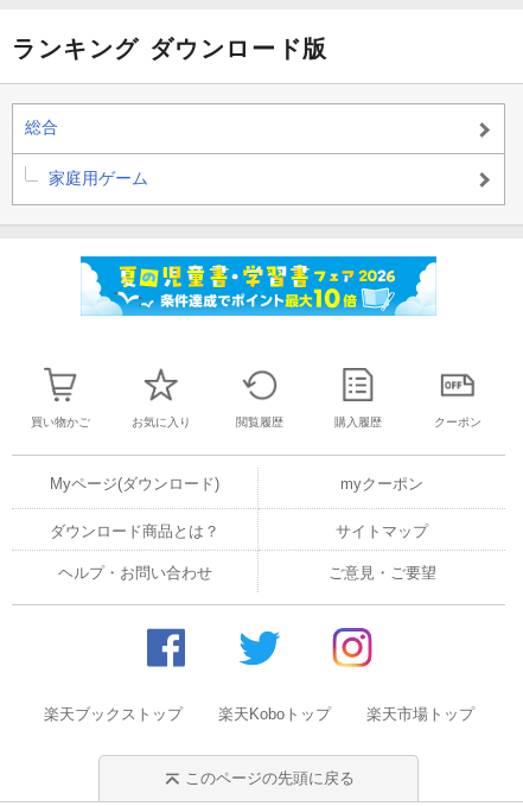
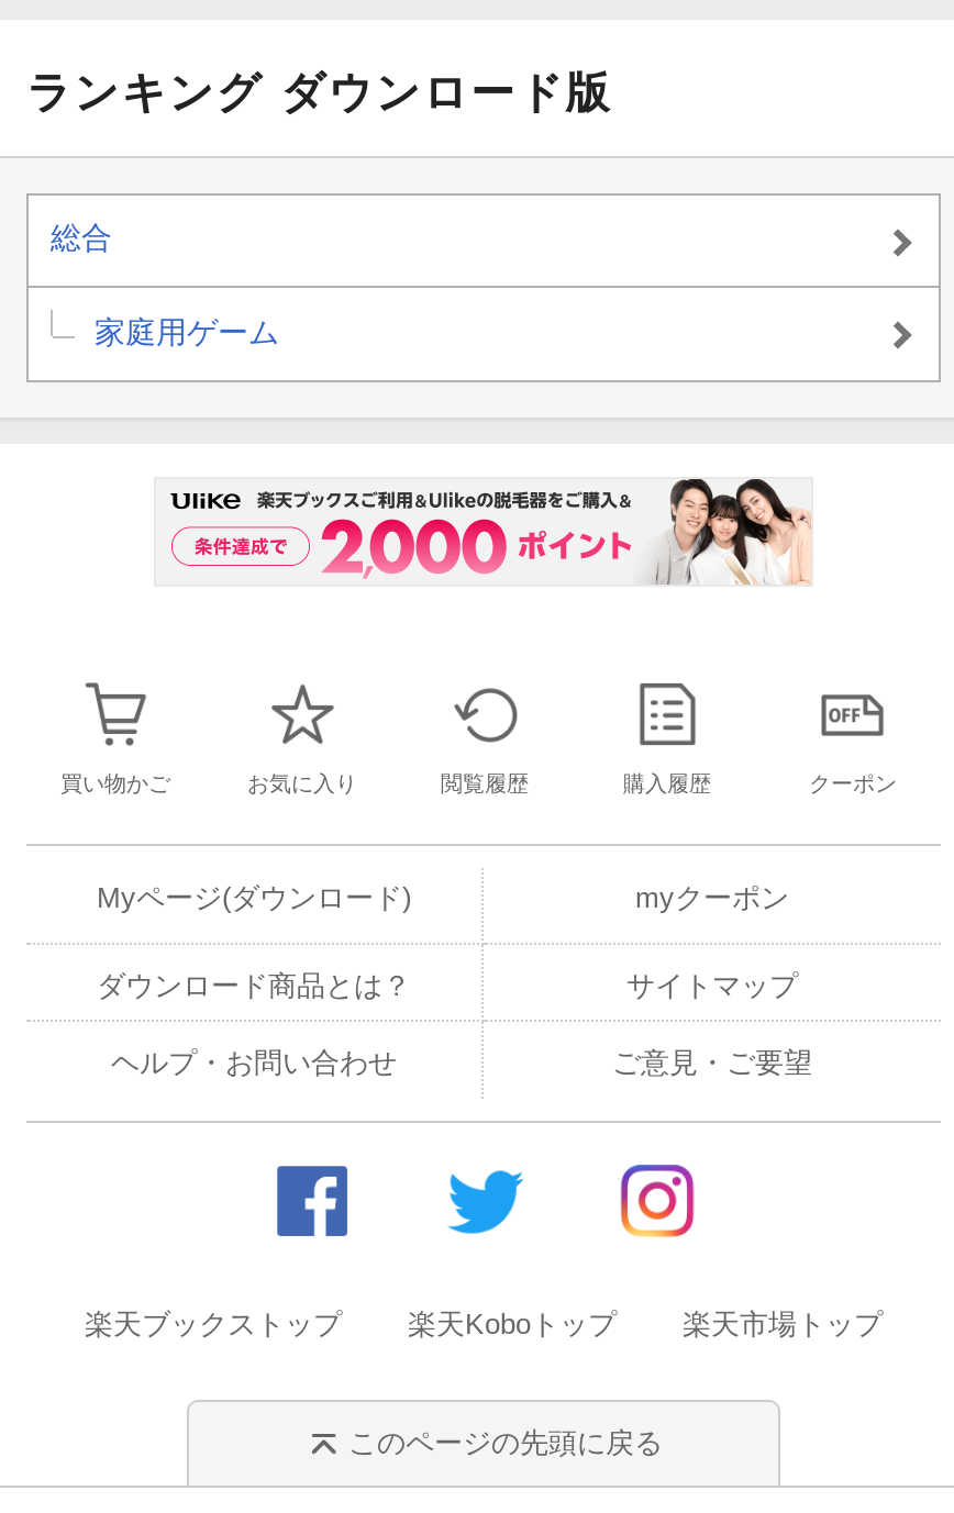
[79,255,438,317] [image] -> [154,477,813,587] [image]

